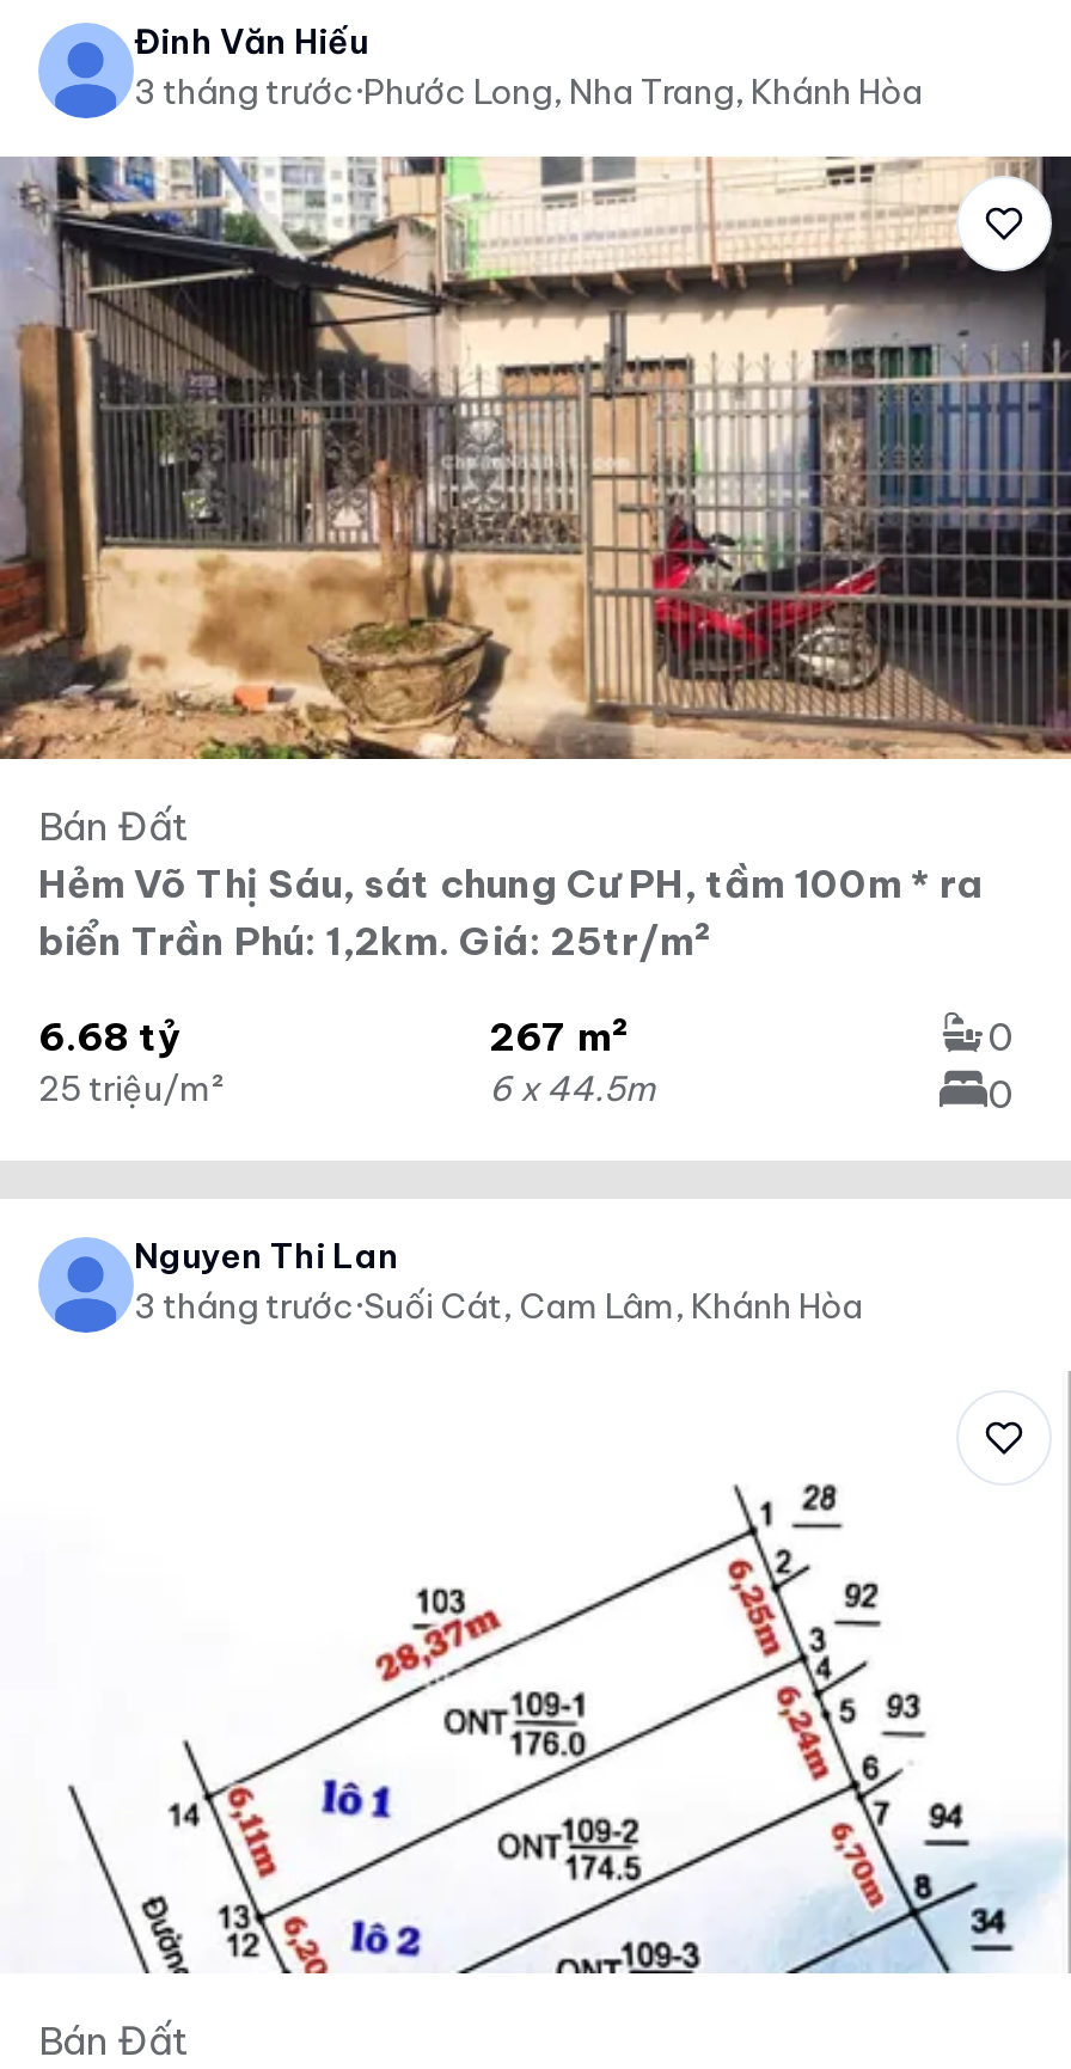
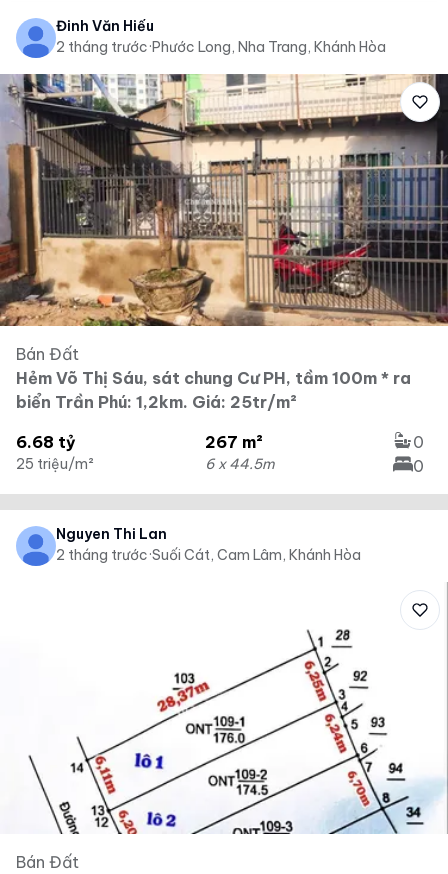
[134,71,923,114] 3 tháng trước·Phước Long, Nha Trang, Khánh Hòa -> [56,38,386,56] 2 tháng trước·Phước Long, Nha Trang, Khánh Hòa
[134,1285,863,1328] 3 tháng trước·Suối Cát, Cam Lâm, Khánh Hòa -> [56,546,361,564] 2 tháng trước·Suối Cát, Cam Lâm, Khánh Hòa

